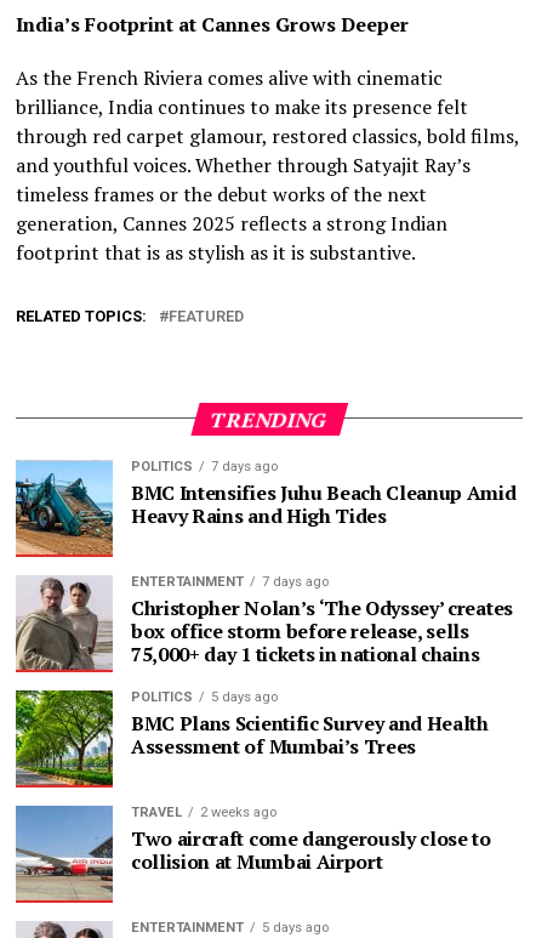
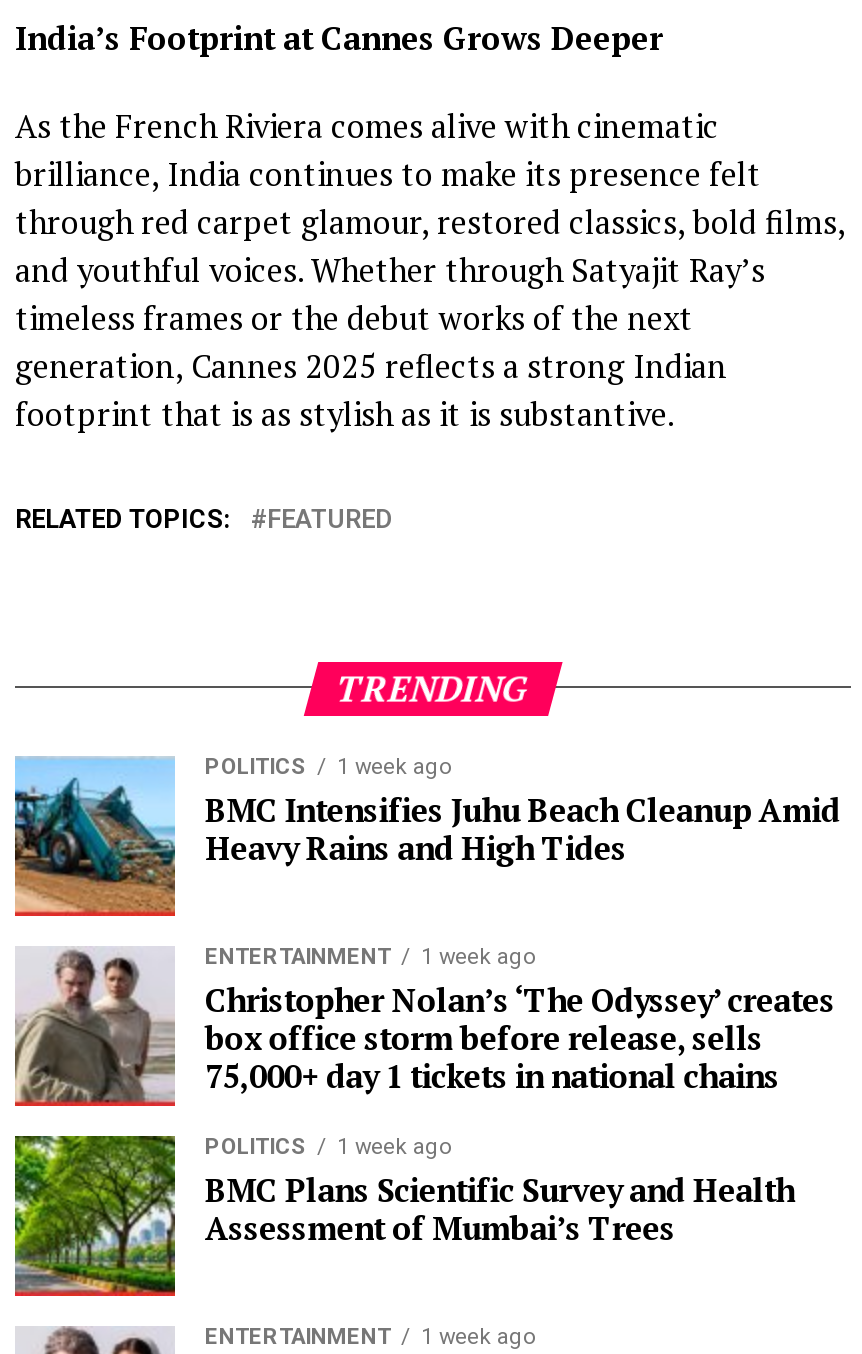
[131,458,278,474] POLITICS 7 days ago -> [205,754,451,780] POLITICS 1 week ago
[131,574,329,589] ENTERTAINMENT 7 days ago -> [205,944,535,970] ENTERTAINMENT 1 week ago
[131,689,278,705] POLITICS 5 days ago -> [205,1134,451,1160] POLITICS 1 week ago
[16,804,491,900] [image] | TRAVEL | 2 weeks ago | Two aircraft come dangerously close to | collision at Mumbai Airport -> none
[131,920,329,935] ENTERTAINMENT 5 days ago -> [205,1324,535,1350] ENTERTAINMENT 1 week ago

